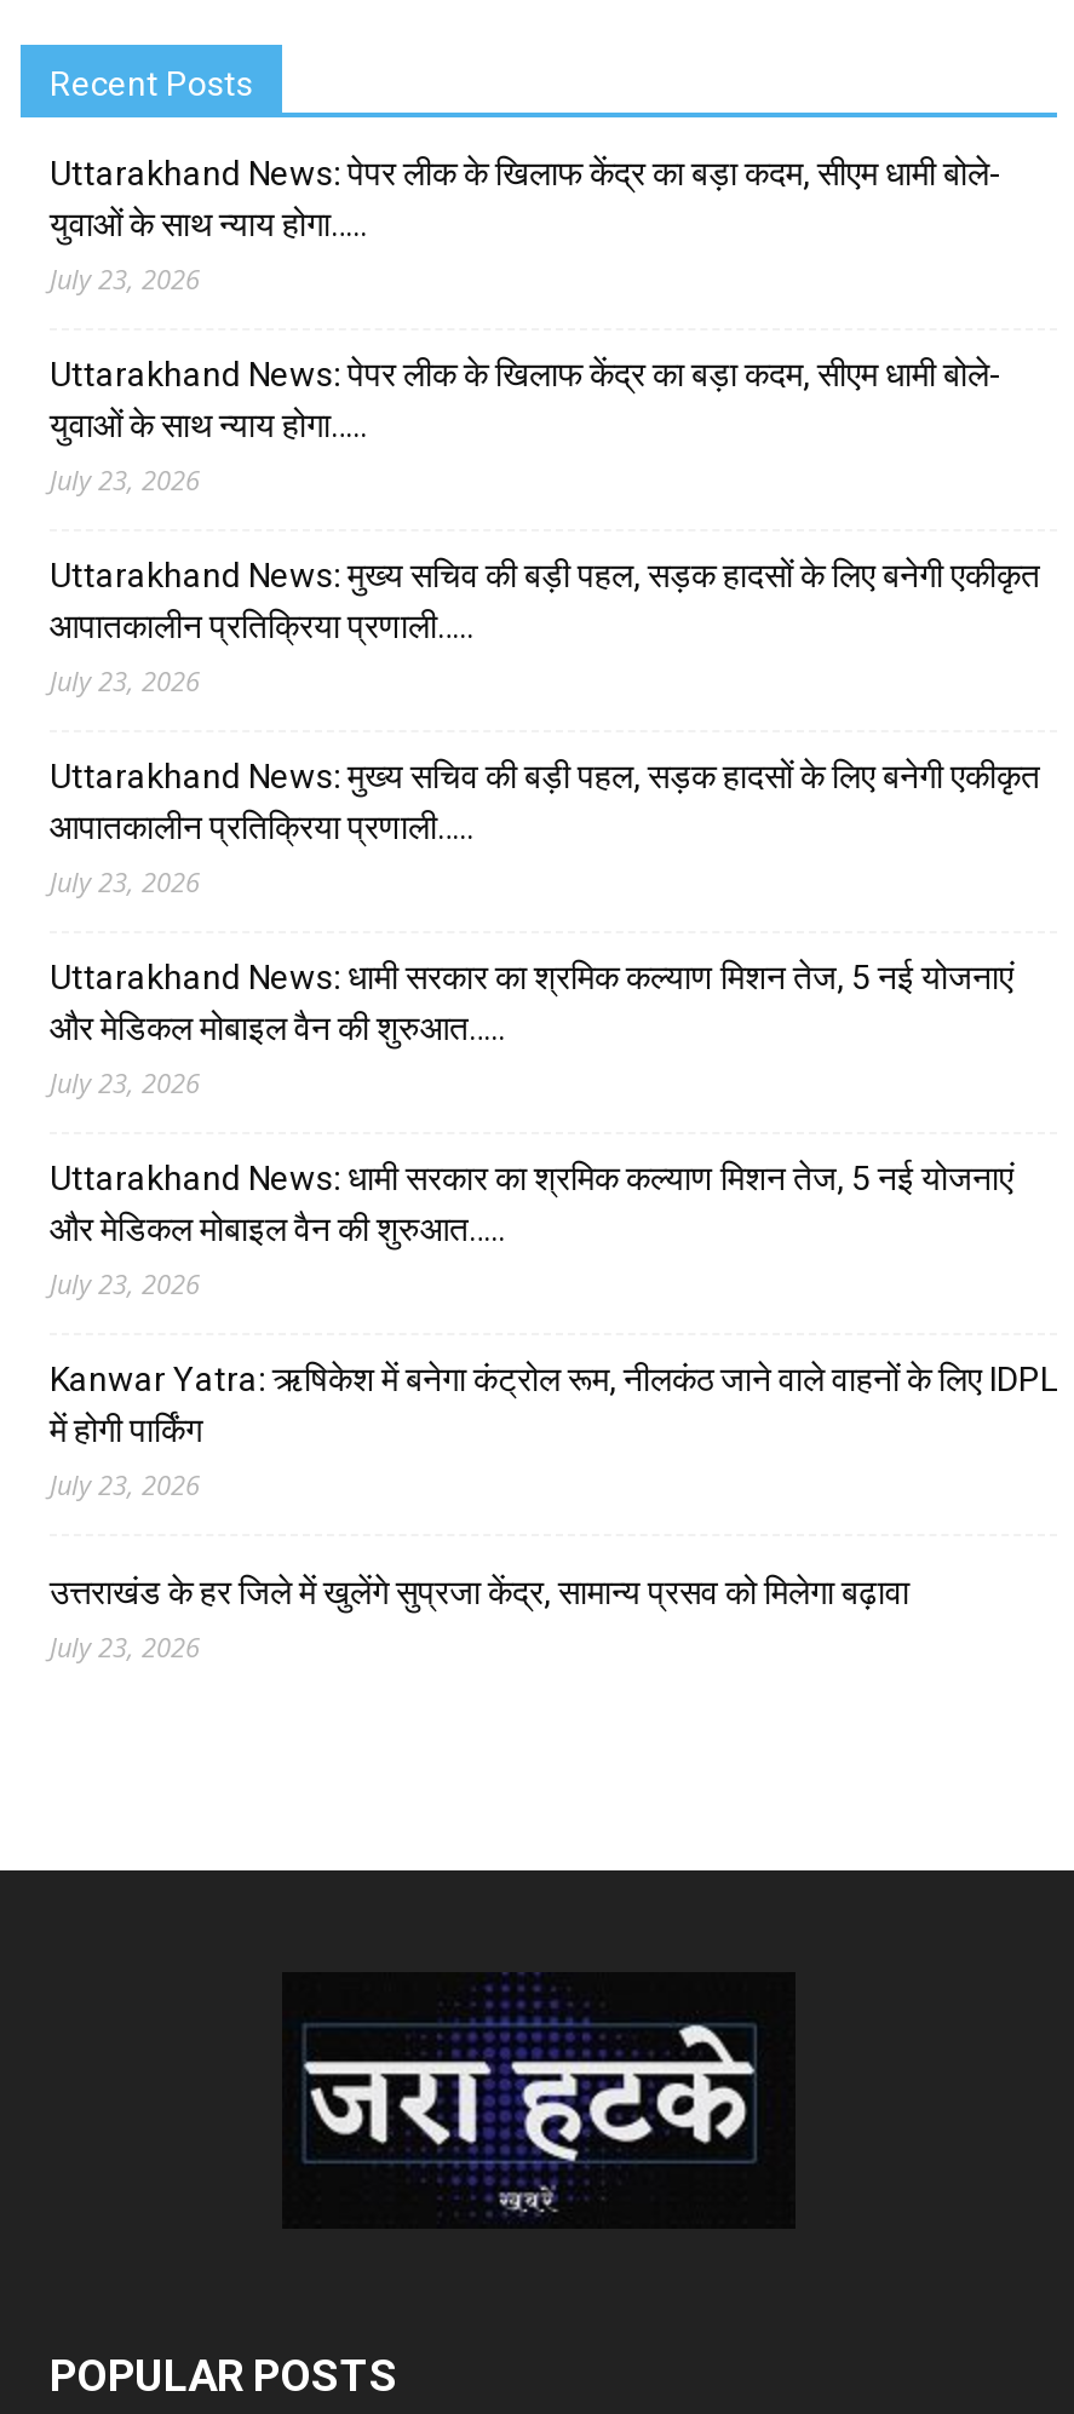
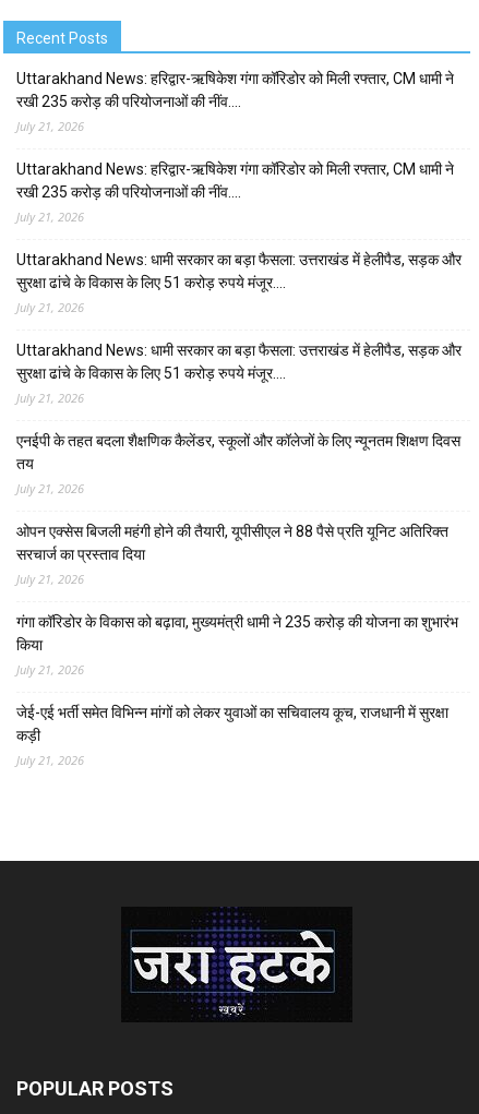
[50,155,1001,298] Uttarakhand News: पेपर लीक के खिलाफ केंद्र का बड़ा कदम, सीएम धामी बोले- | युवाओं के साथ न्याय होगा….. | July 23, 2026 -> [16,70,454,135] Uttarakhand News: हरिद्वार-ऋषिकेश गंगा कॉरिडोर को मिली रफ्तार, CM धामी ने | रखी 235 करोड़ की परियोजनाओं की नींव…. | July 21, 2026
[50,356,1001,499] Uttarakhand News: पेपर लीक के खिलाफ केंद्र का बड़ा कदम, सीएम धामी बोले- | युवाओं के साथ न्याय होगा….. | July 23, 2026 -> [16,161,454,225] Uttarakhand News: हरिद्वार-ऋषिकेश गंगा कॉरिडोर को मिली रफ्तार, CM धामी ने | रखी 235 करोड़ की परियोजनाओं की नींव…. | July 21, 2026
[50,557,1040,700] Uttarakhand News: मुख्य सचिव की बड़ी पहल, सड़क हादसों के लिए बनेगी एकीकृत | आपातकालीन प्रतिक्रिया प्रणाली….. | July 23, 2026 -> [16,251,462,316] Uttarakhand News: धामी सरकार का बड़ा फैसला: उत्तराखंड में हेलीपैड, सड़क और | सुरक्षा ढांचे के विकास के लिए 51 करोड़ रुपये मंजूर…. | July 21, 2026
[50,758,1040,900] Uttarakhand News: मुख्य सचिव की बड़ी पहल, सड़क हादसों के लिए बनेगी एकीकृत | आपातकालीन प्रतिक्रिया प्रणाली….. | July 23, 2026 -> [16,342,462,406] Uttarakhand News: धामी सरकार का बड़ा फैसला: उत्तराखंड में हेलीपैड, सड़क और | सुरक्षा ढांचे के विकास के लिए 51 करोड़ रुपये मंजूर…. | July 21, 2026
[50,959,1013,1101] Uttarakhand News: धामी सरकार का श्रमिक कल्याण मिशन तेज, 5 नई योजनाएं | और मेडिकल मोबाइल वैन की शुरुआत….. | July 23, 2026 -> [16,433,460,497] एनईपी के तहत बदला शैक्षणिक कैलेंडर, स्कूलों और कॉलेजों के लिए न्यूनतम शिक्षण दिवस | तय | July 21, 2026
[50,1160,1013,1302] Uttarakhand News: धामी सरकार का श्रमिक कल्याण मिशन तेज, 5 नई योजनाएं | और मेडिकल मोबाइल वैन की शुरुआत….. | July 23, 2026 -> [16,523,448,587] ओपन एक्सेस बिजली महंगी होने की तैयारी, यूपीसीएल ने 88 पैसे प्रति यूनिट अतिरिक्त | सरचार्ज का प्रस्ताव दिया | July 21, 2026
[50,1361,1057,1503] Kanwar Yatra: ऋषिकेश में बनेगा कंट्रोल रूम, नीलकंठ जाने वाले वाहनों के लिए IDPL | में होगी पार्किंग | July 23, 2026 -> [16,614,458,678] गंगा कॉरिडोर के विकास को बढ़ावा, मुख्यमंत्री धामी ने 235 करोड़ की योजना का शुभारंभ | किया | July 21, 2026
[50,1574,909,1666] उत्तराखंड के हर जिले में खुलेंगे सुप्रजा केंद्र, सामान्य प्रसव को मिलेगा बढ़ावा | July 23, 2026 -> [16,704,448,769] जेई-एई भर्ती समेत विभिन्न मांगों को लेकर युवाओं का सचिवालय कूच, राजधानी में सुरक्षा | कड़ी | July 21, 2026

